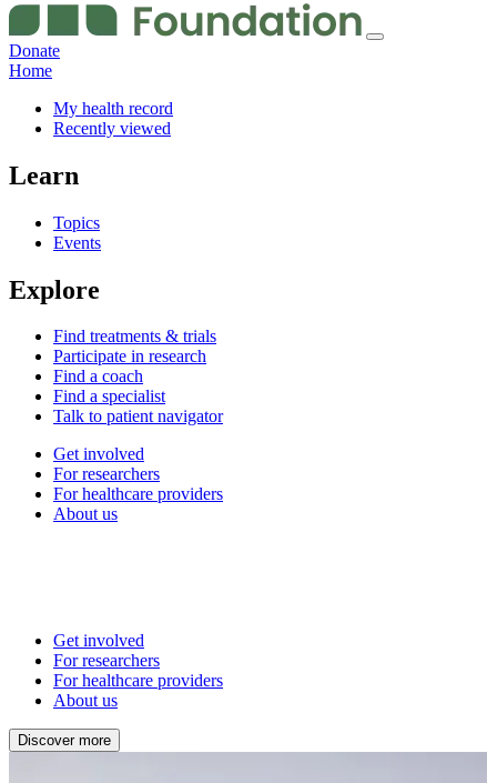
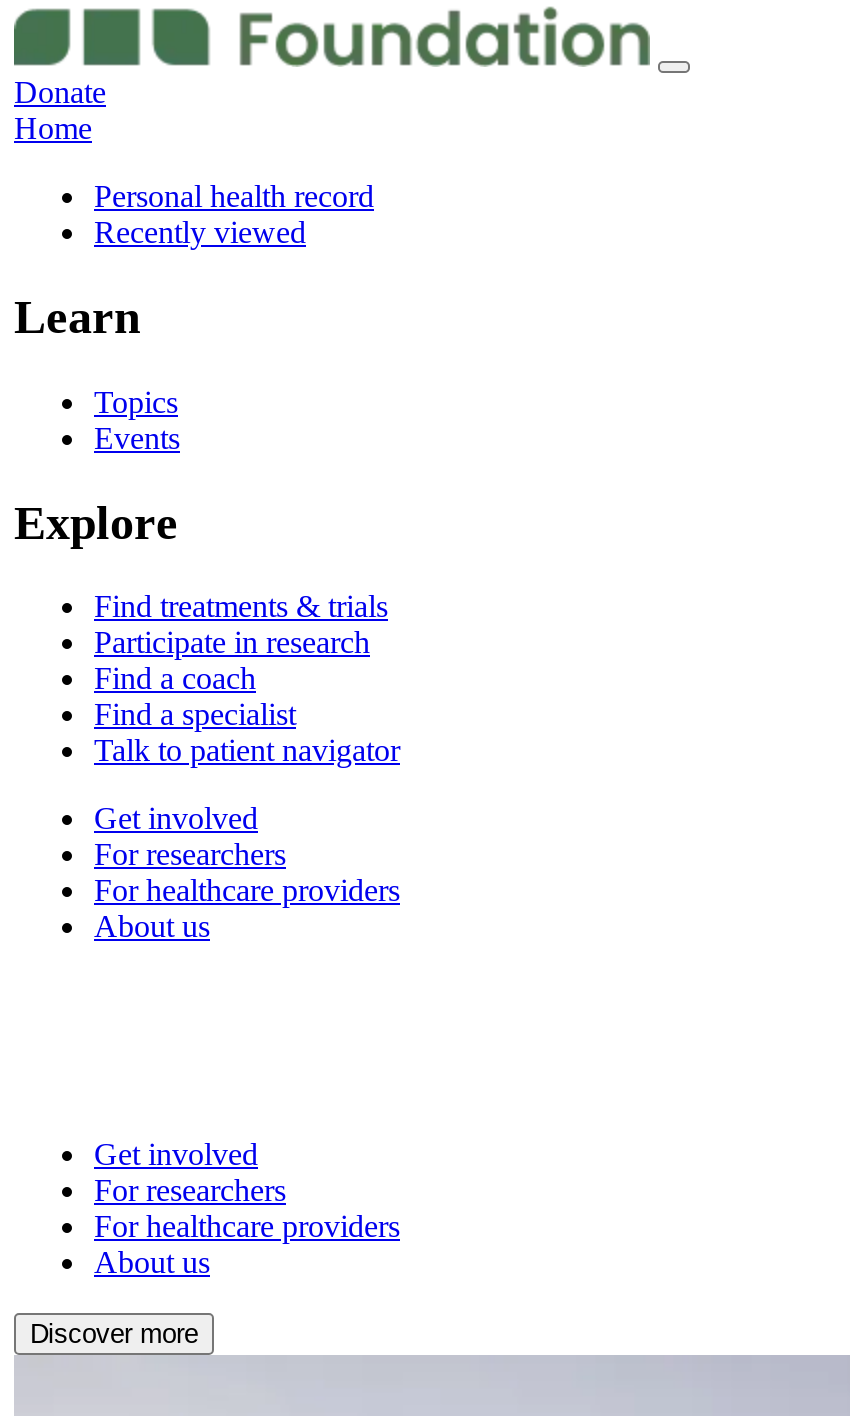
[53,99,173,118] My health record -> [94,179,374,213] Personal health record

